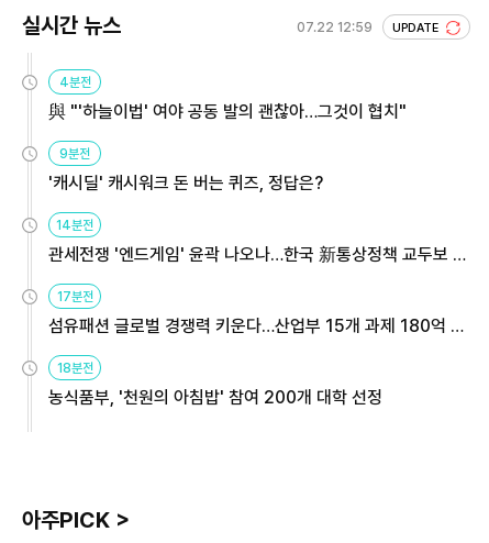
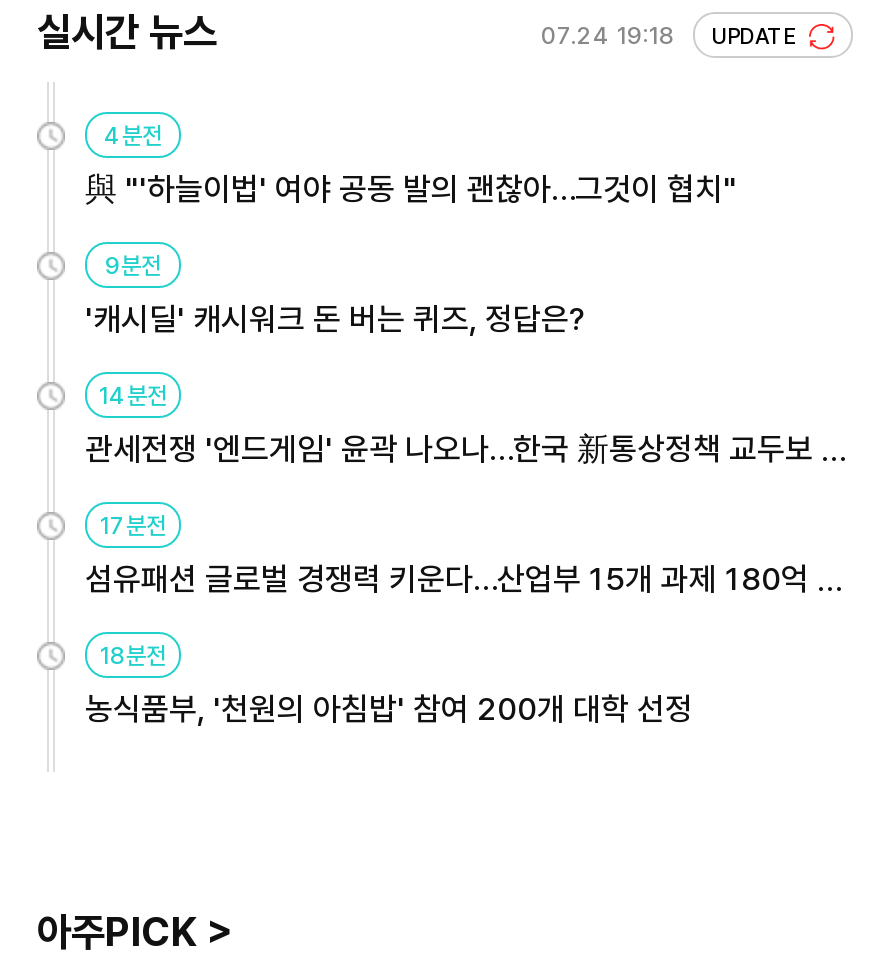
[297,20,442,36] 07.22 12:59 UPDATE -> [541,23,801,51] 07.24 19:18 UPDATE

